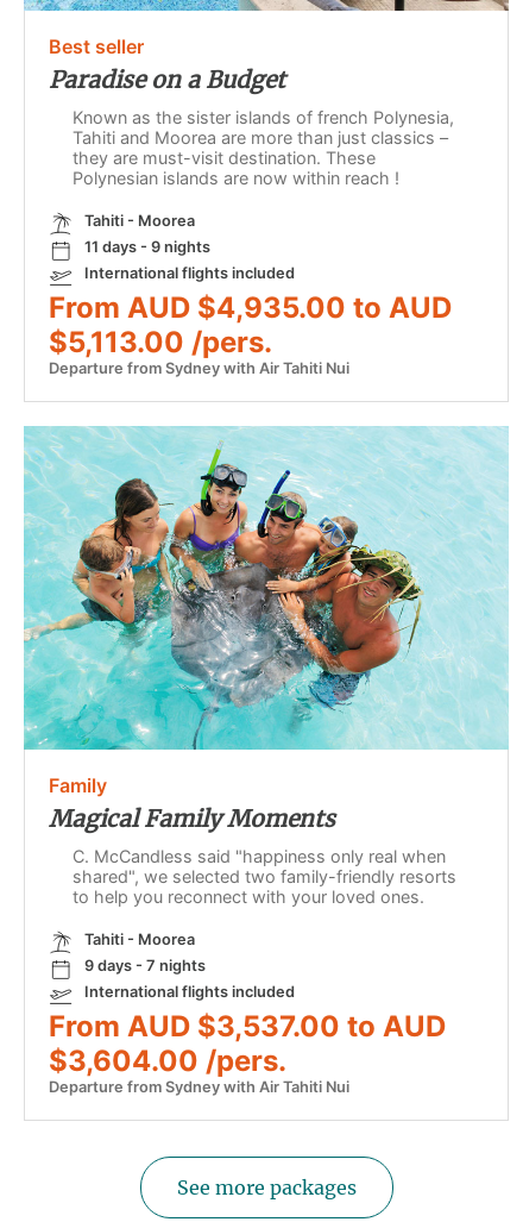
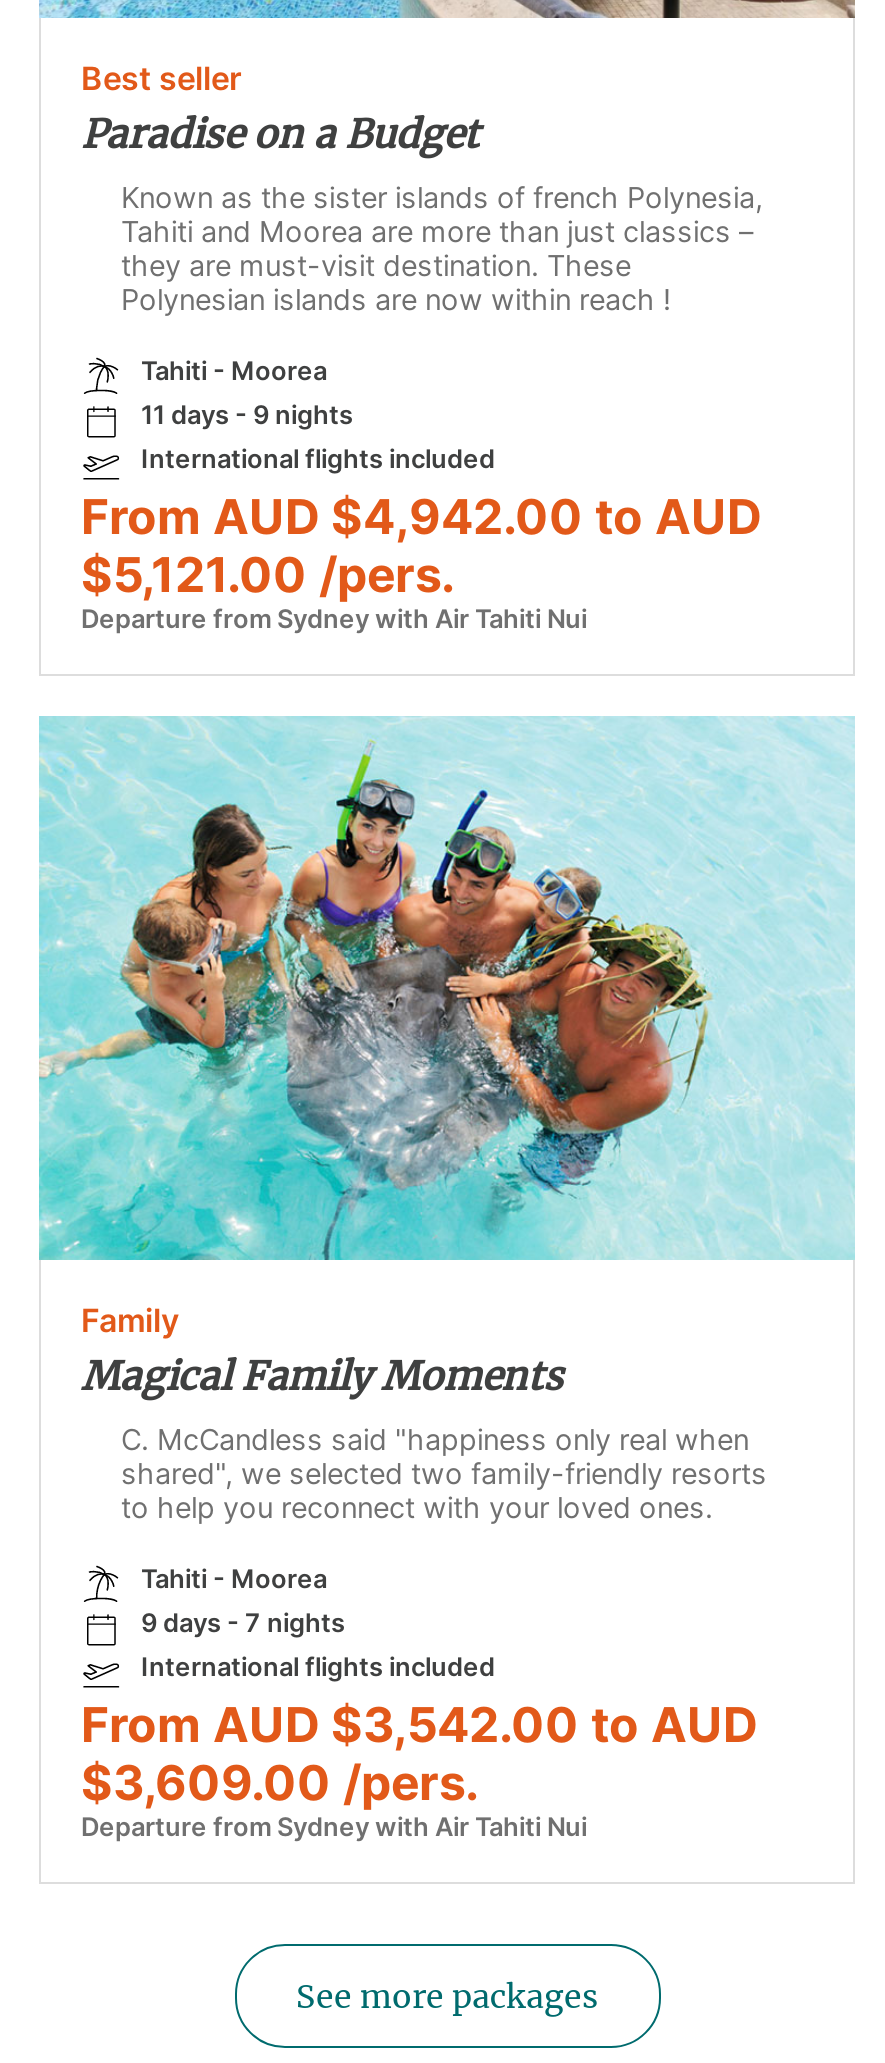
[49,291,452,325] From AUD $4,935.00 to AUD -> [81,489,761,547] From AUD $4,942.00 to AUD
[49,325,272,360] $5,113.00 /pers. -> [81,547,455,605] $5,121.00 /pers.
[49,1009,446,1044] From AUD $3,537.00 to AUD -> [81,1697,757,1755] From AUD $3,542.00 to AUD
[49,1044,286,1078] $3,604.00 /pers. -> [81,1755,479,1813] $3,609.00 /pers.

